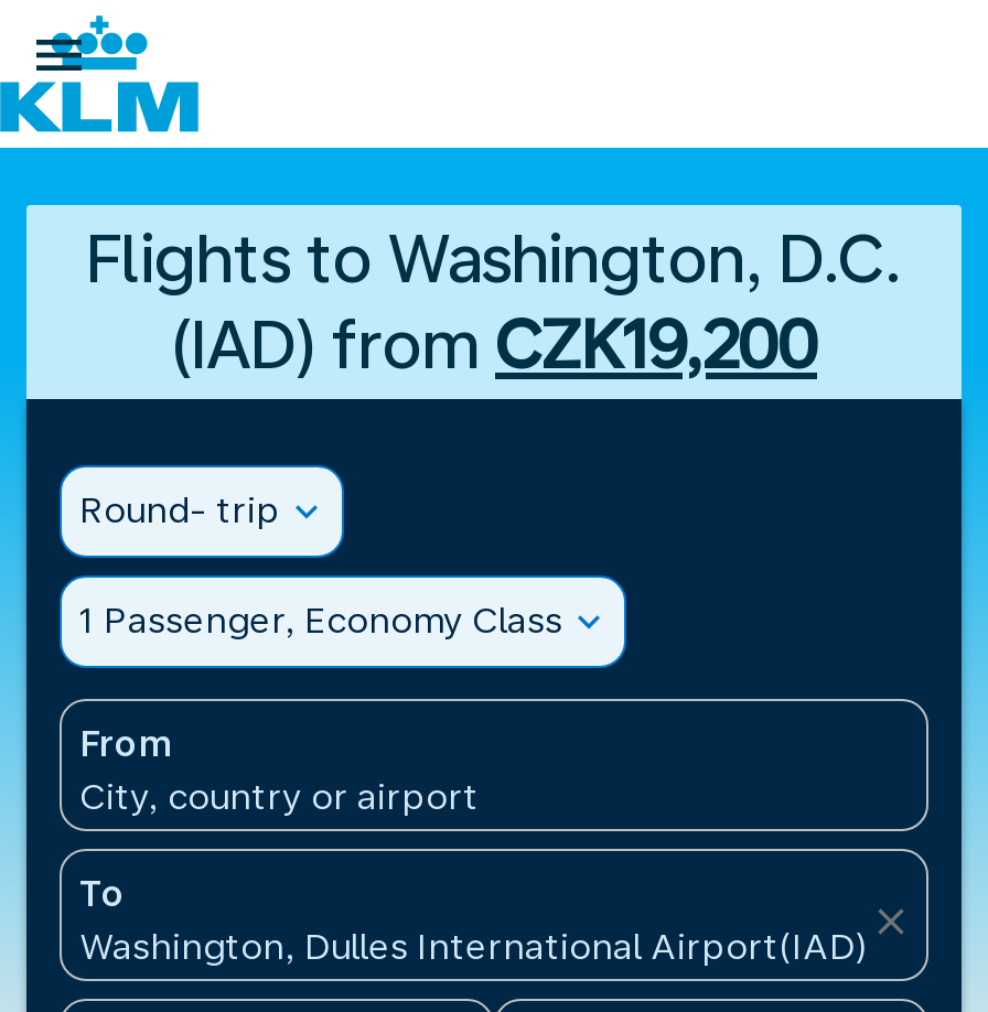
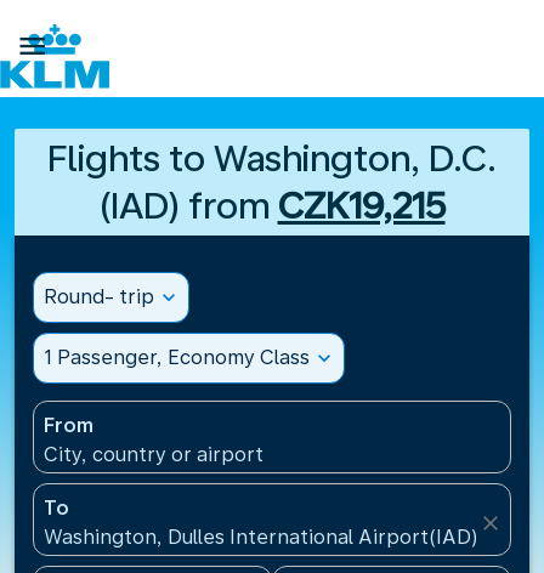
[171,304,817,384] (IAD) from CZK19,200 -> [99,183,445,227] (IAD) from CZK19,215

